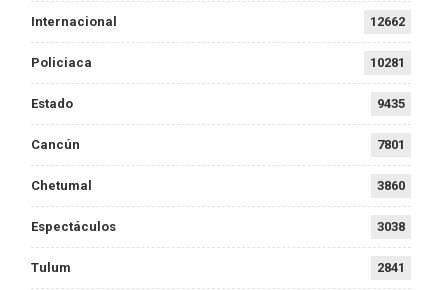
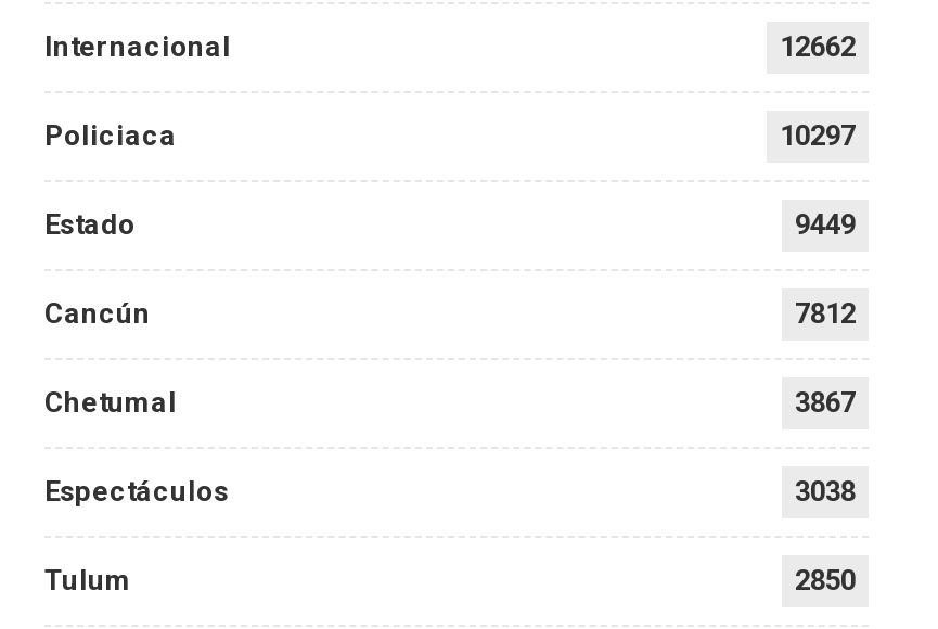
[370,55,405,70] 10281 -> [780,119,856,151] 10297
[377,96,405,111] 9435 -> [795,208,856,240] 9449
[377,137,405,152] 7801 -> [795,297,856,329] 7812
[377,178,405,193] 3860 -> [795,386,856,418] 3867
[377,260,405,275] 2841 -> [795,563,856,596] 2850

